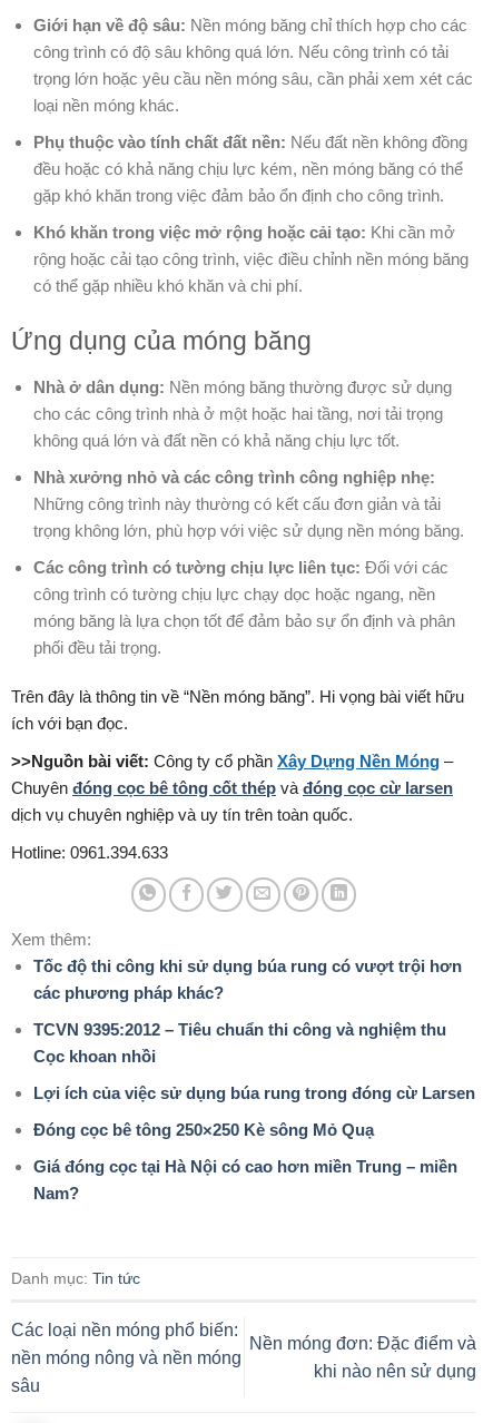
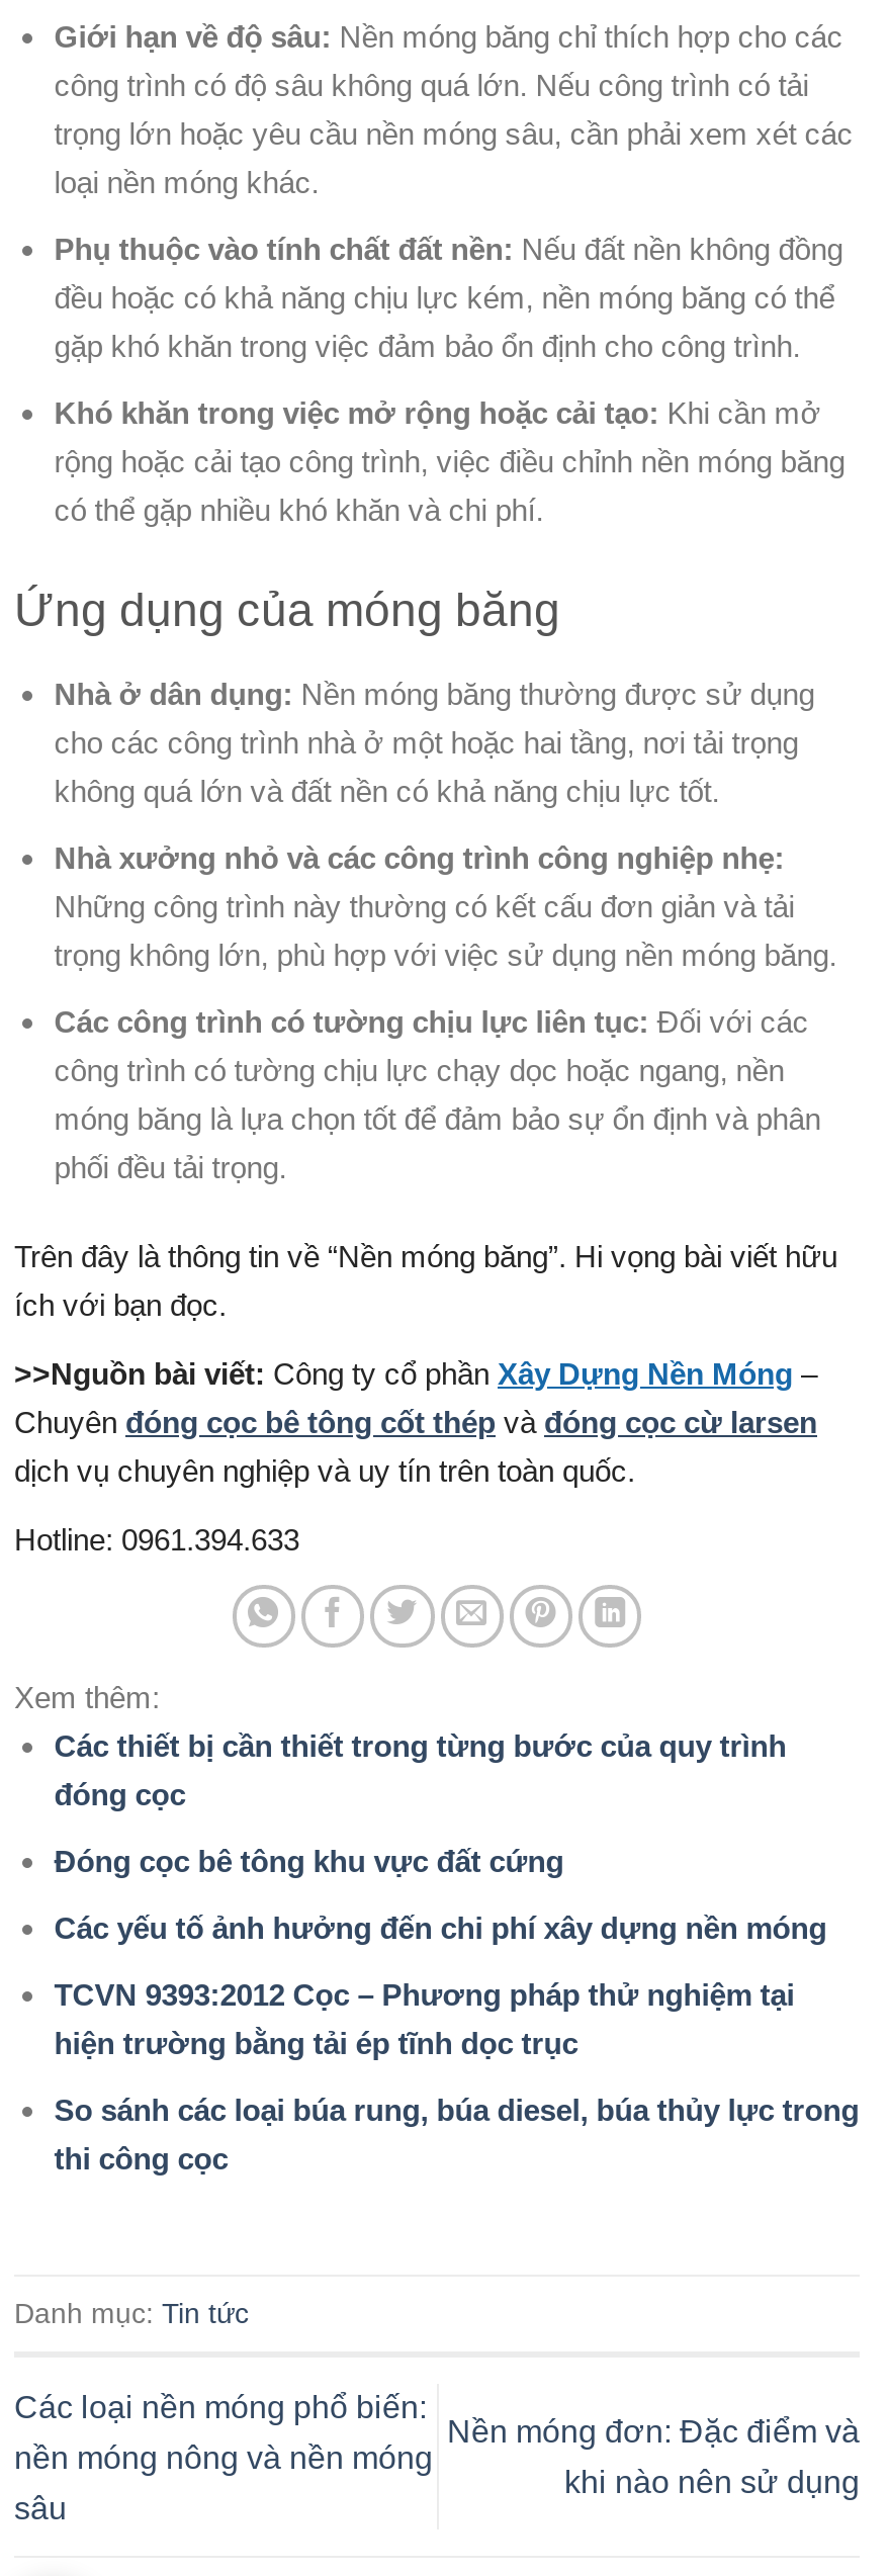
[33,956,462,1002] Tốc độ thi công khi sử dụng búa rung có vượt trội hơn | các phương pháp khác? -> [54,1728,786,1811] Các thiết bị cần thiết trong từng bước của quy trình | đóng cọc
[33,1020,446,1065] TCVN 9395:2012 – Tiêu chuẩn thi công và nghiệm thu | Cọc khoan nhồi -> [54,1843,564,1878] Đóng cọc bê tông khu vực đất cứng
[33,1083,475,1102] Lợi ích của việc sử dụng búa rung trong đóng cừ Larsen -> [54,1910,827,1945] Các yếu tố ảnh hưởng đến chi phí xây dựng nền móng
[33,1120,374,1139] Đóng cọc bê tông 250×250 Kè sông Mỏ Quạ -> [54,1977,795,2060] TCVN 9393:2012 Cọc – Phương pháp thử nghiệm tại | hiện trường bằng tải ép tĩnh dọc trục
[33,1157,457,1203] Giá đóng cọc tại Hà Nội có cao hơn miền Trung – miền | Nam? -> [54,2093,859,2176] So sánh các loại búa rung, búa diesel, búa thủy lực trong | thi công cọc

